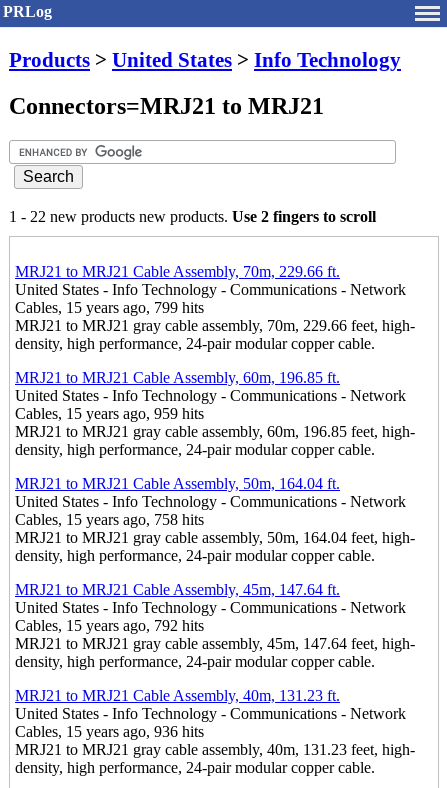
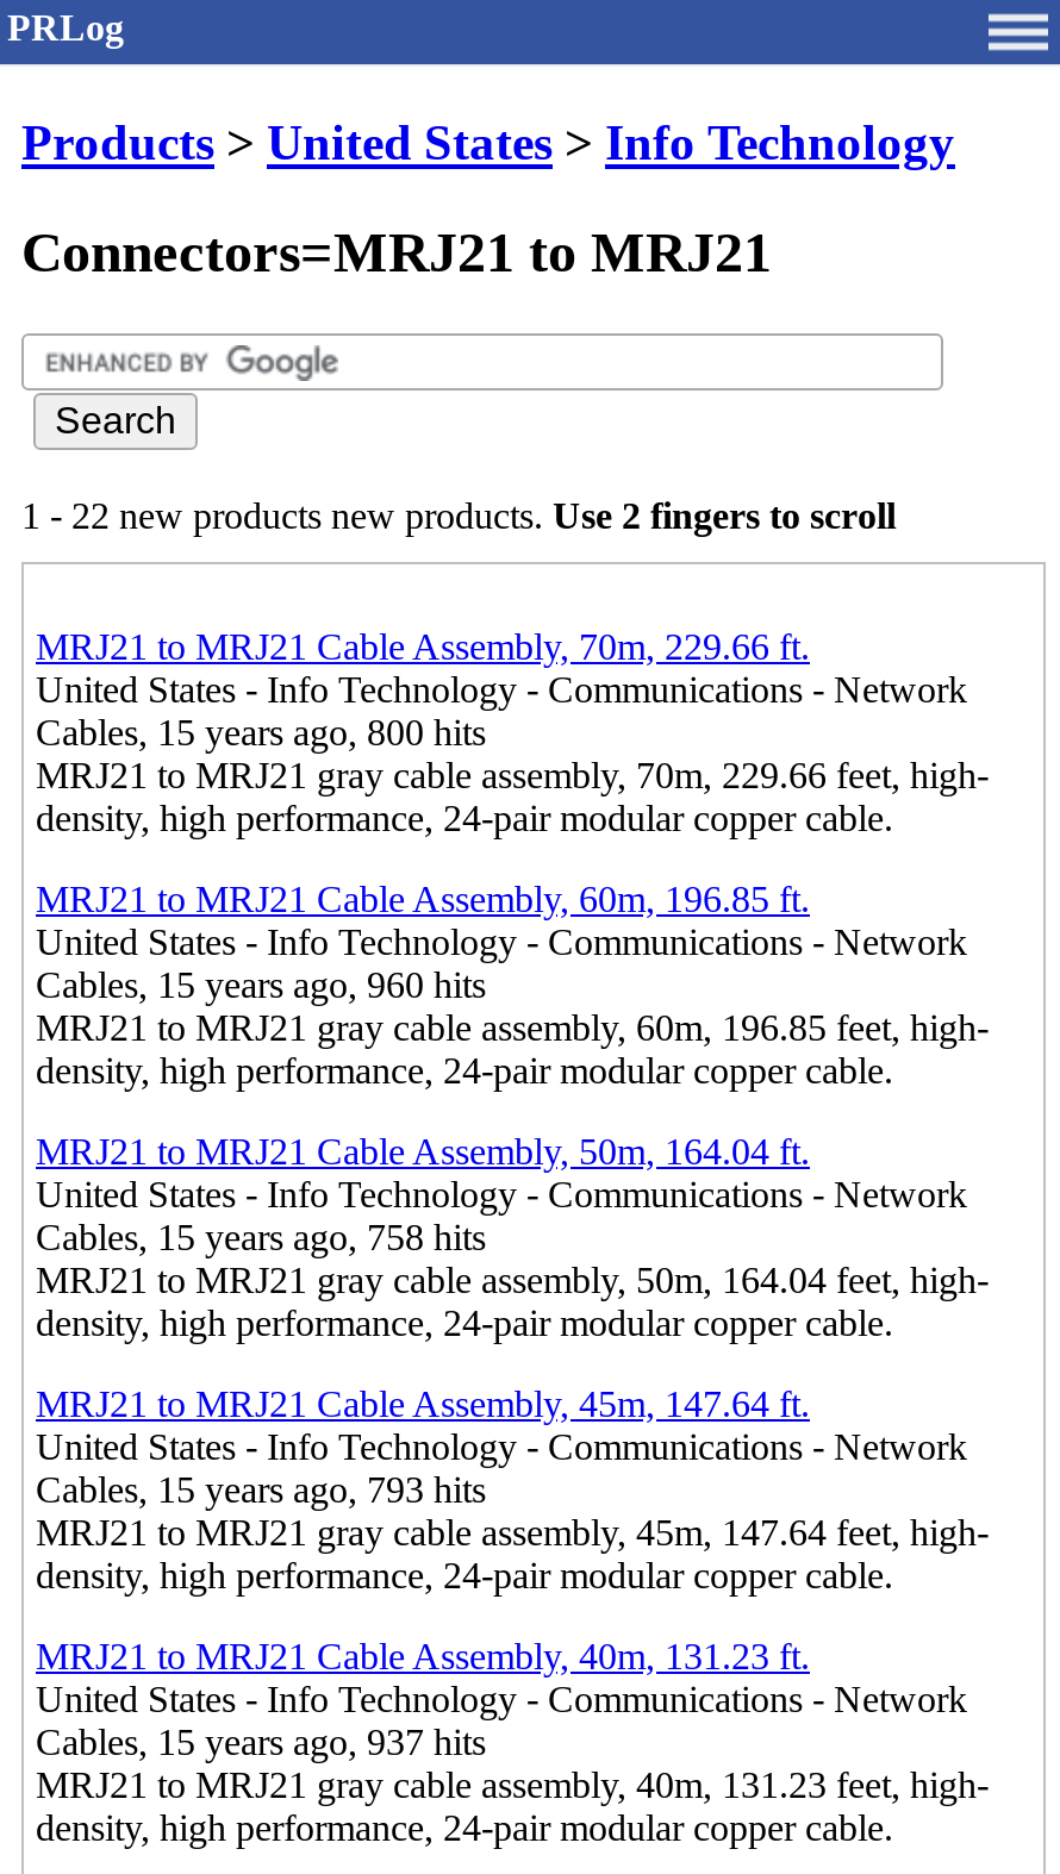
[15,299,204,316] Cables, 15 years ago, 799 hits -> [36,712,486,752] Cables, 15 years ago, 800 hits
[15,405,204,422] Cables, 15 years ago, 959 hits -> [36,964,486,1005] Cables, 15 years ago, 960 hits
[15,617,204,634] Cables, 15 years ago, 792 hits -> [36,1469,486,1509] Cables, 15 years ago, 793 hits
[15,723,204,740] Cables, 15 years ago, 936 hits -> [36,1721,486,1762] Cables, 15 years ago, 937 hits

